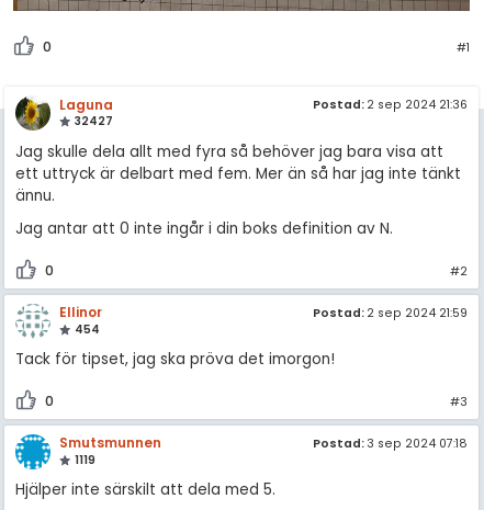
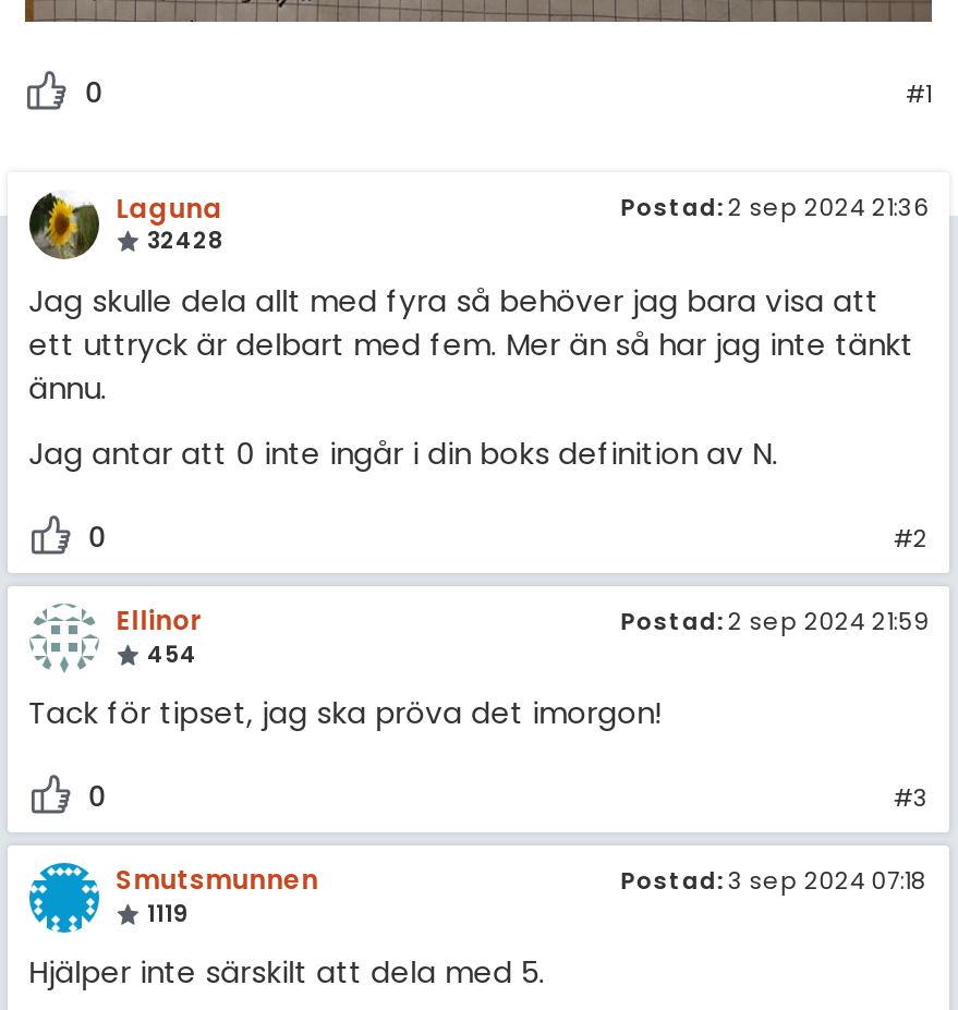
[75,113,113,130] 32427 -> [147,225,223,258] 32428

